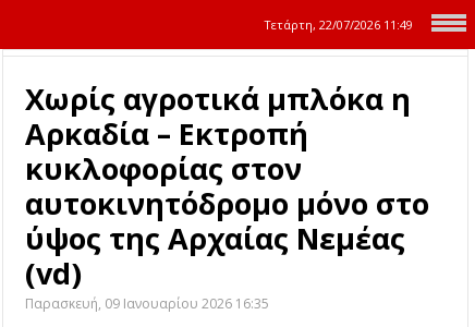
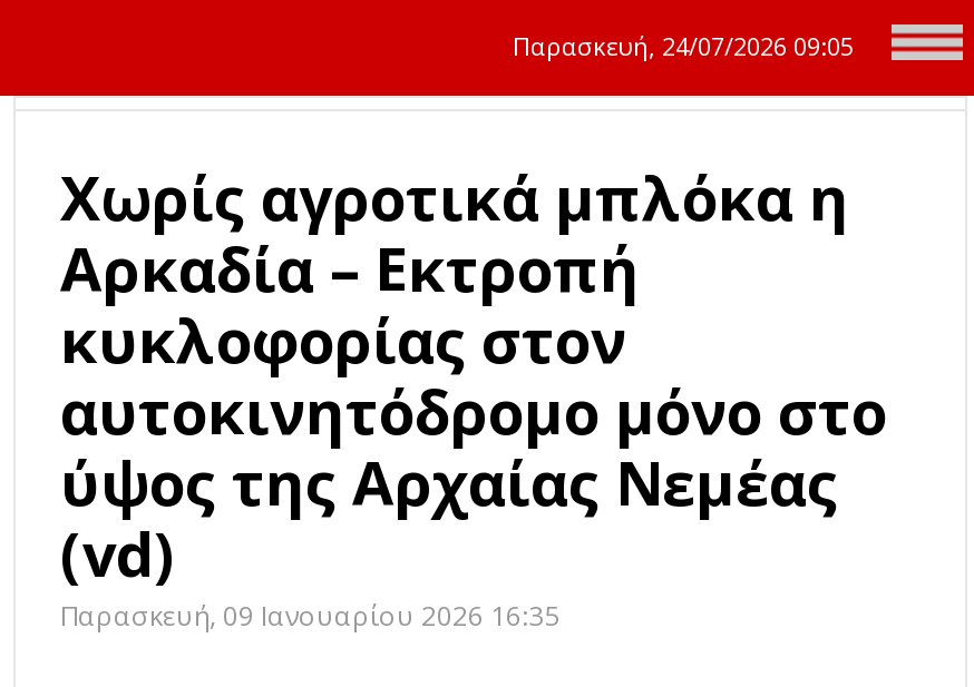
[264,16,413,33] Τετάρτη, 22/07/2026 11:49 -> [513,29,854,62] Παρασκευή, 24/07/2026 09:05

